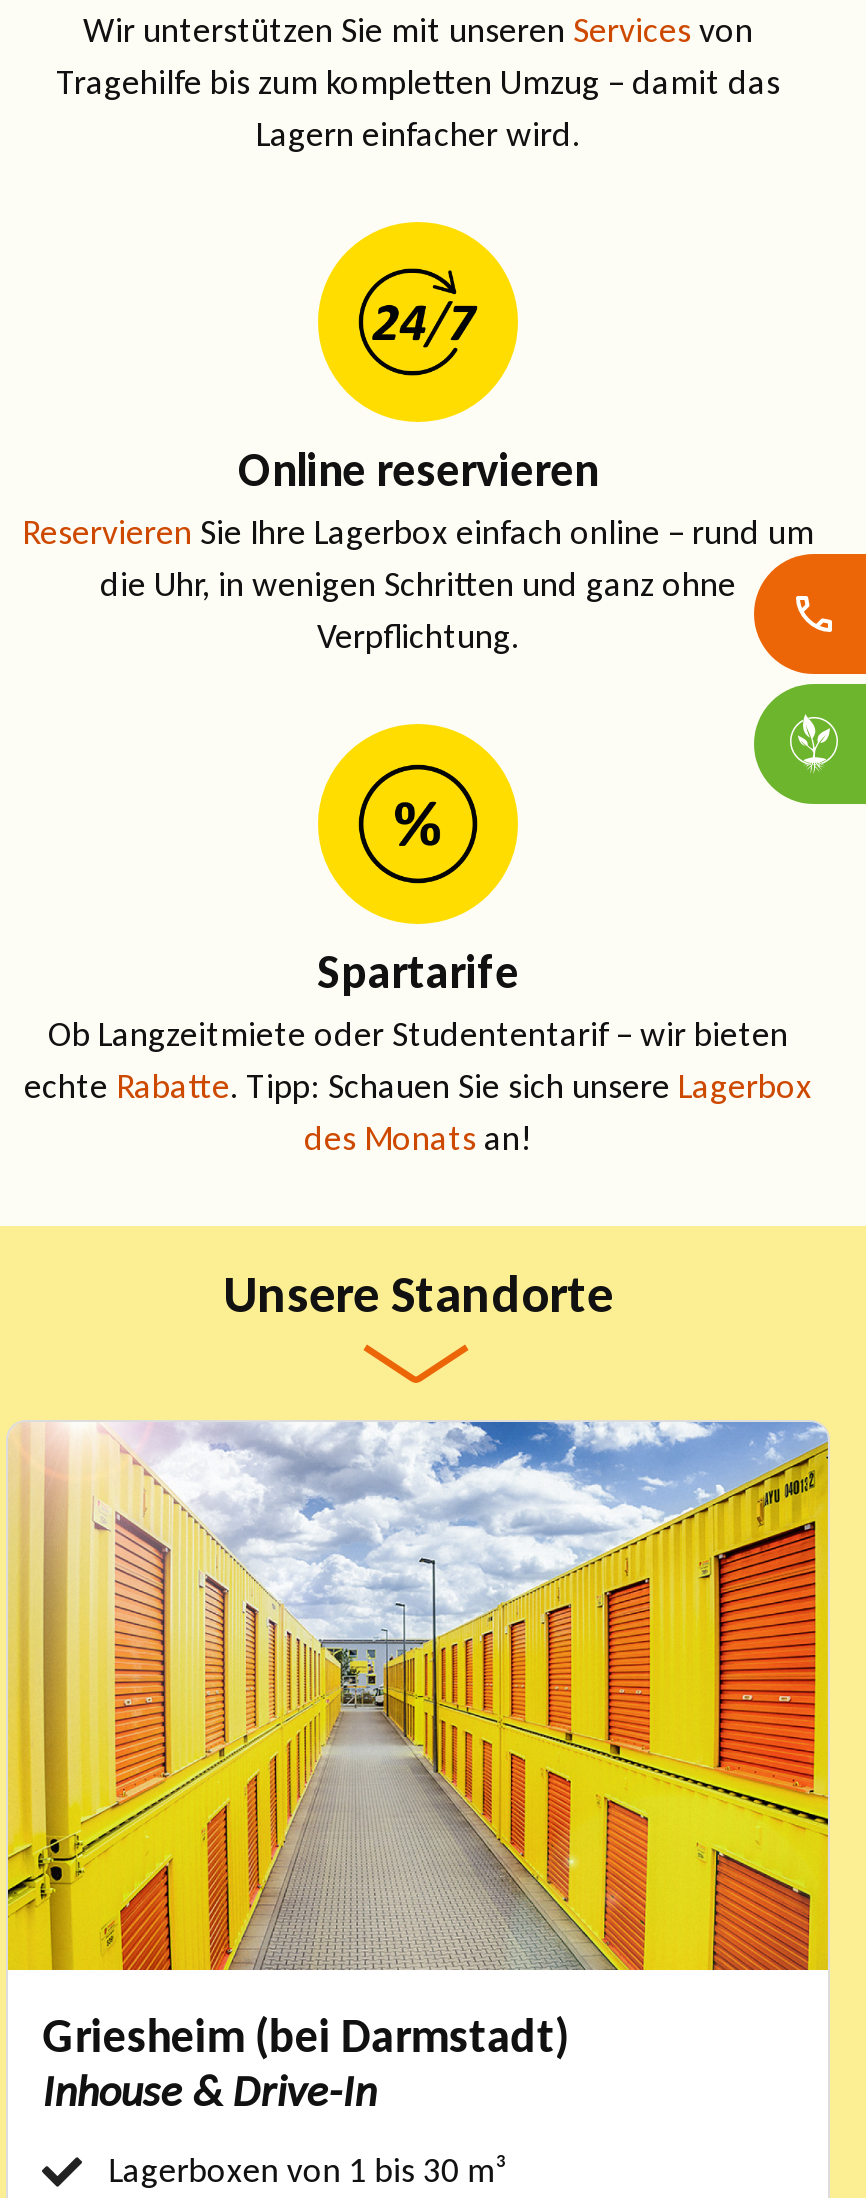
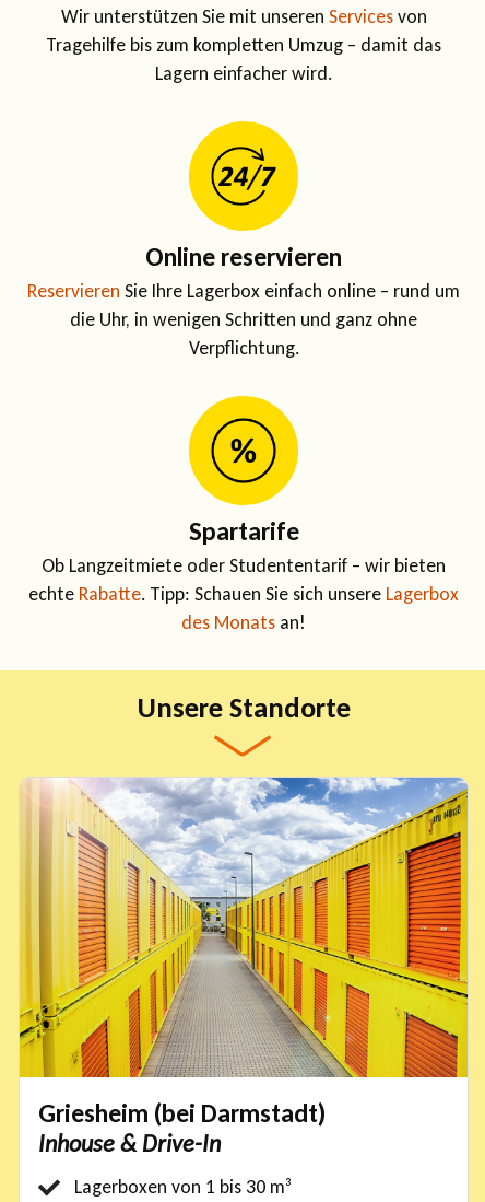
[752,552,860,806] [image] -> none

